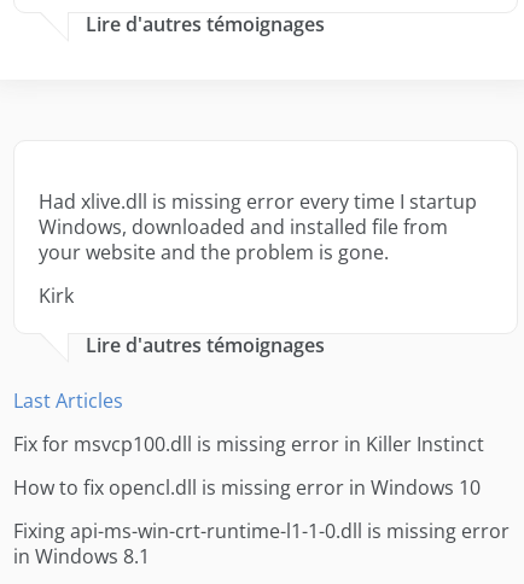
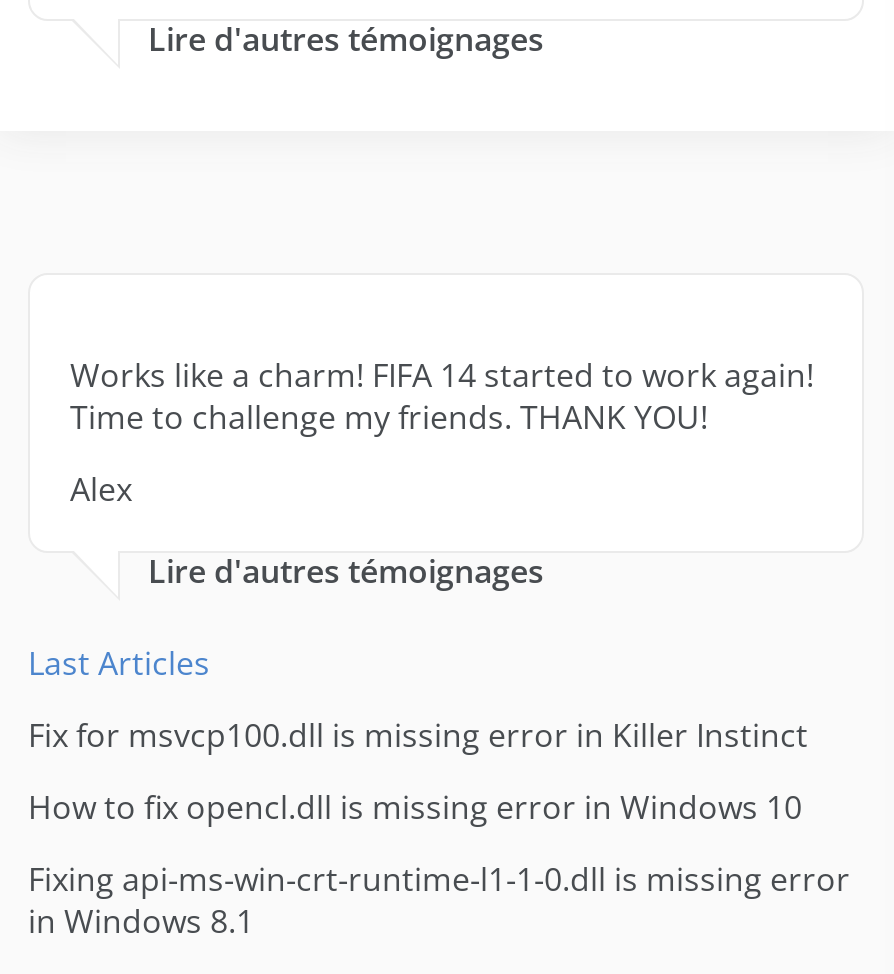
[39,188,477,266] Had xlive.dll is missing error every time I startup | Windows, downloaded and installed file from | your website and the problem is gone. -> [70,353,814,439] Works like a charm! FIFA 14 started to work again! | Time to challenge my friends. THANK YOU!
[39,282,74,309] Kirk -> [70,467,132,511] Alex

